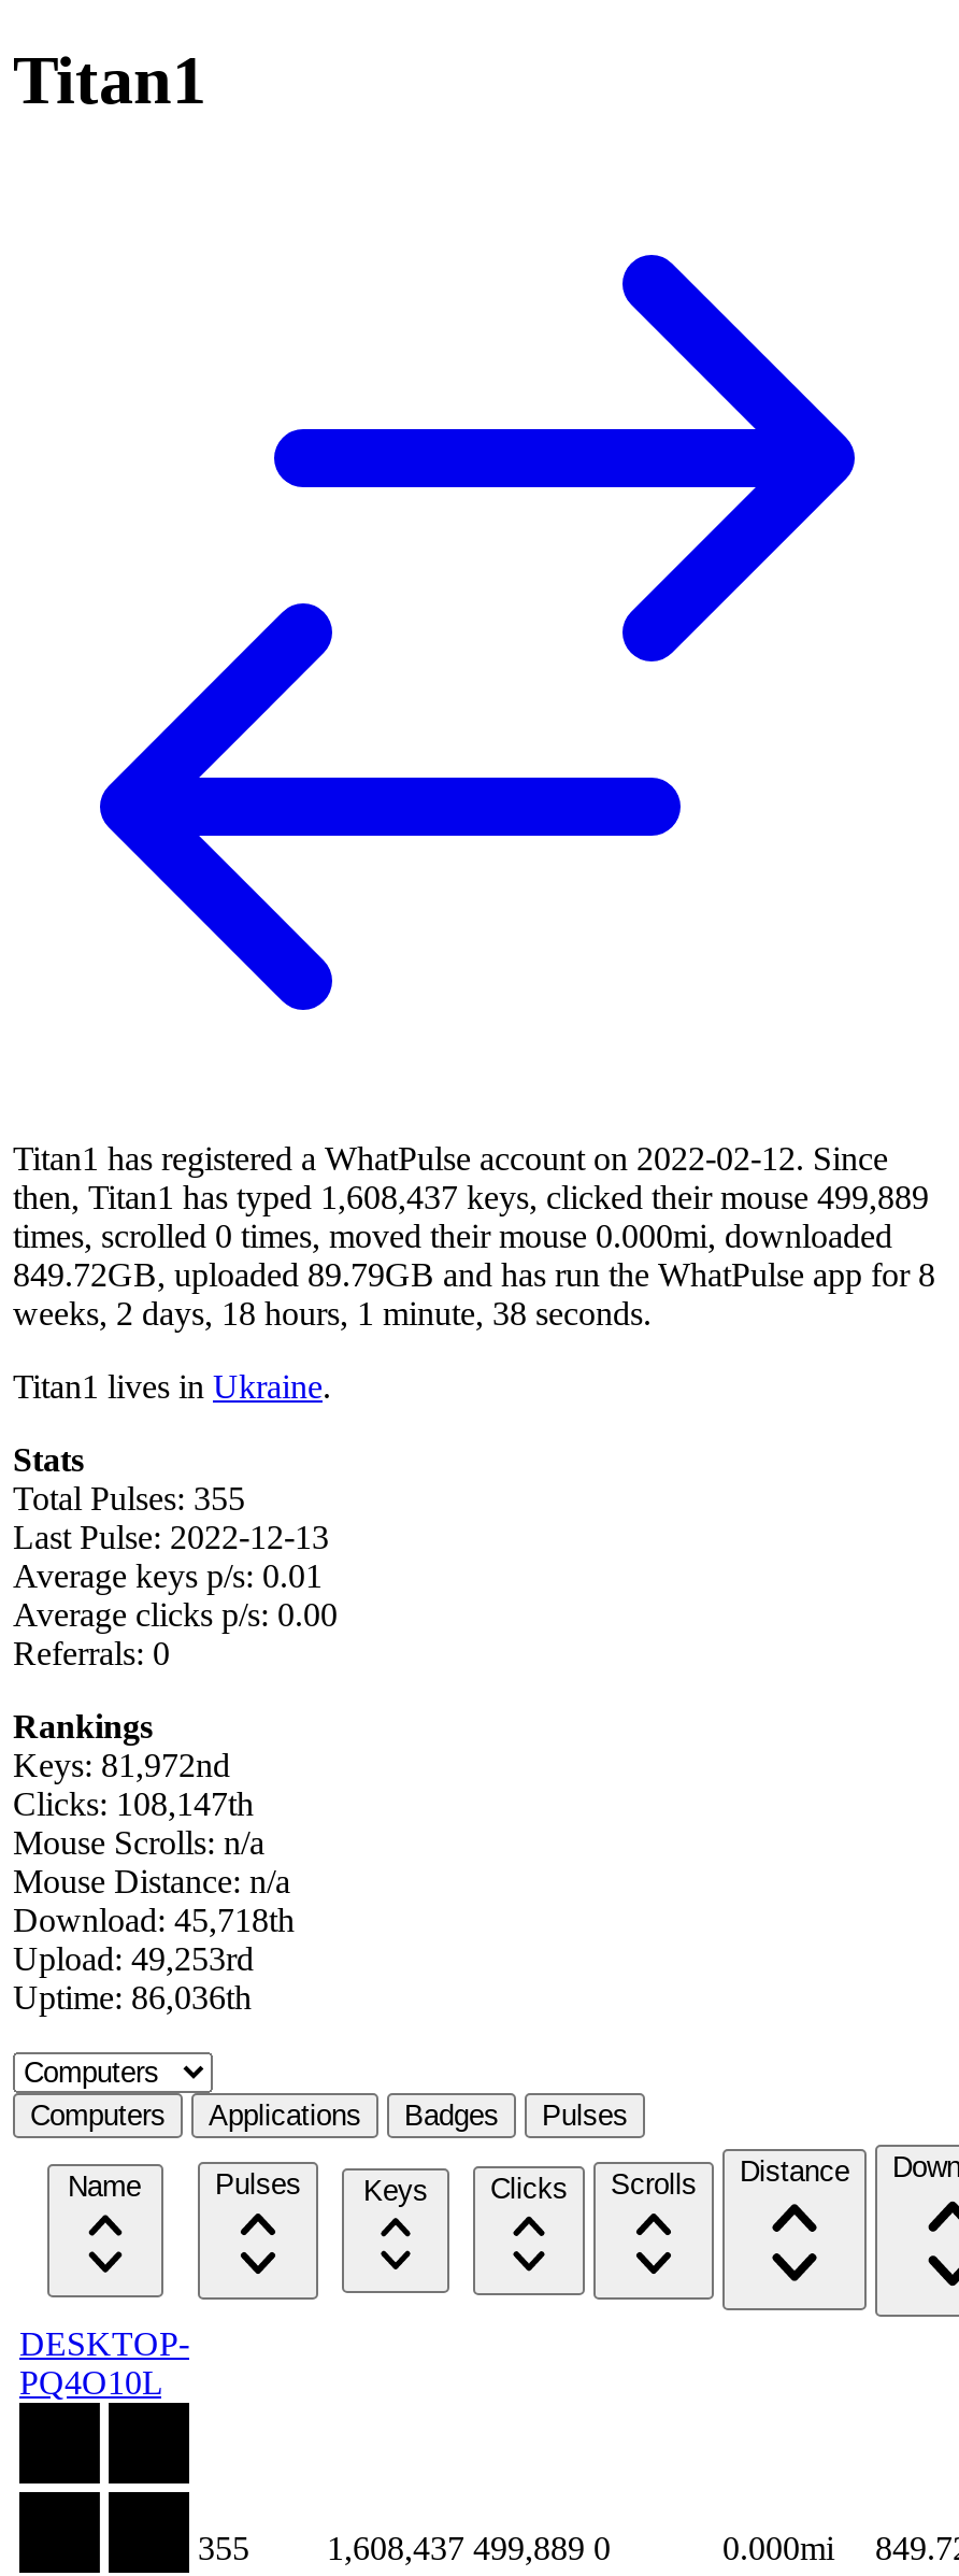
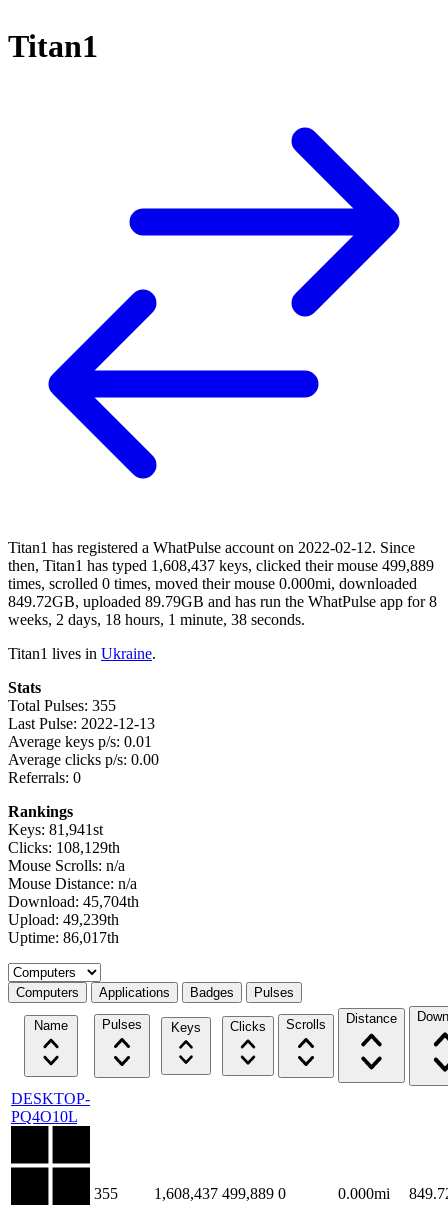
[13,1747,230,1783] Keys: 81,972nd -> [8,821,103,838] Keys: 81,941st
[13,1785,254,1822] Clicks: 108,147th -> [8,839,120,856] Clicks: 108,129th
[13,1901,295,1938] Download: 45,718th -> [8,893,139,910] Download: 45,704th
[13,1940,254,1977] Upload: 49,253rd -> [8,911,119,928] Upload: 49,239th
[13,1979,252,2015] Uptime: 86,036th -> [8,929,119,946] Uptime: 86,017th

